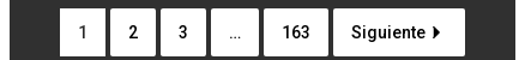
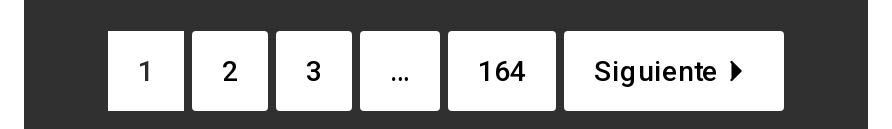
[282,23,310,42] 163 -> [478,55,526,87] 164

